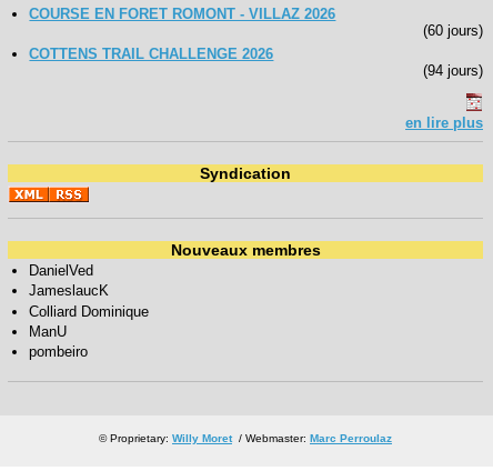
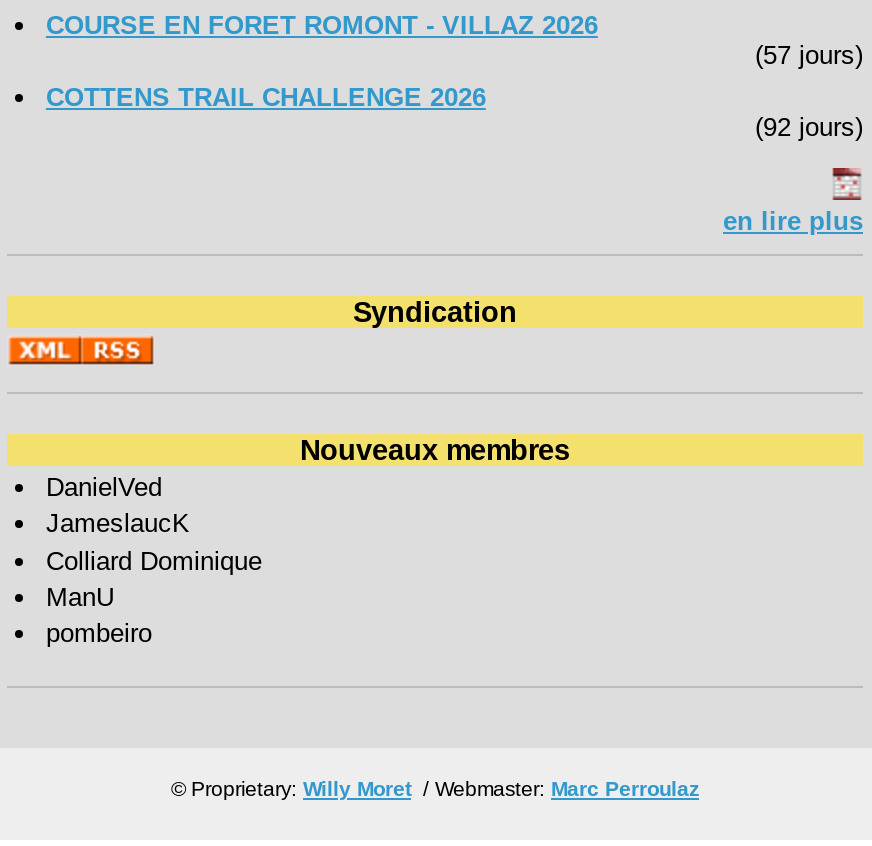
[423,22,483,39] (60 jours) -> [755,39,863,69] (57 jours)
[423,62,483,79] (94 jours) -> [755,112,863,142] (92 jours)

